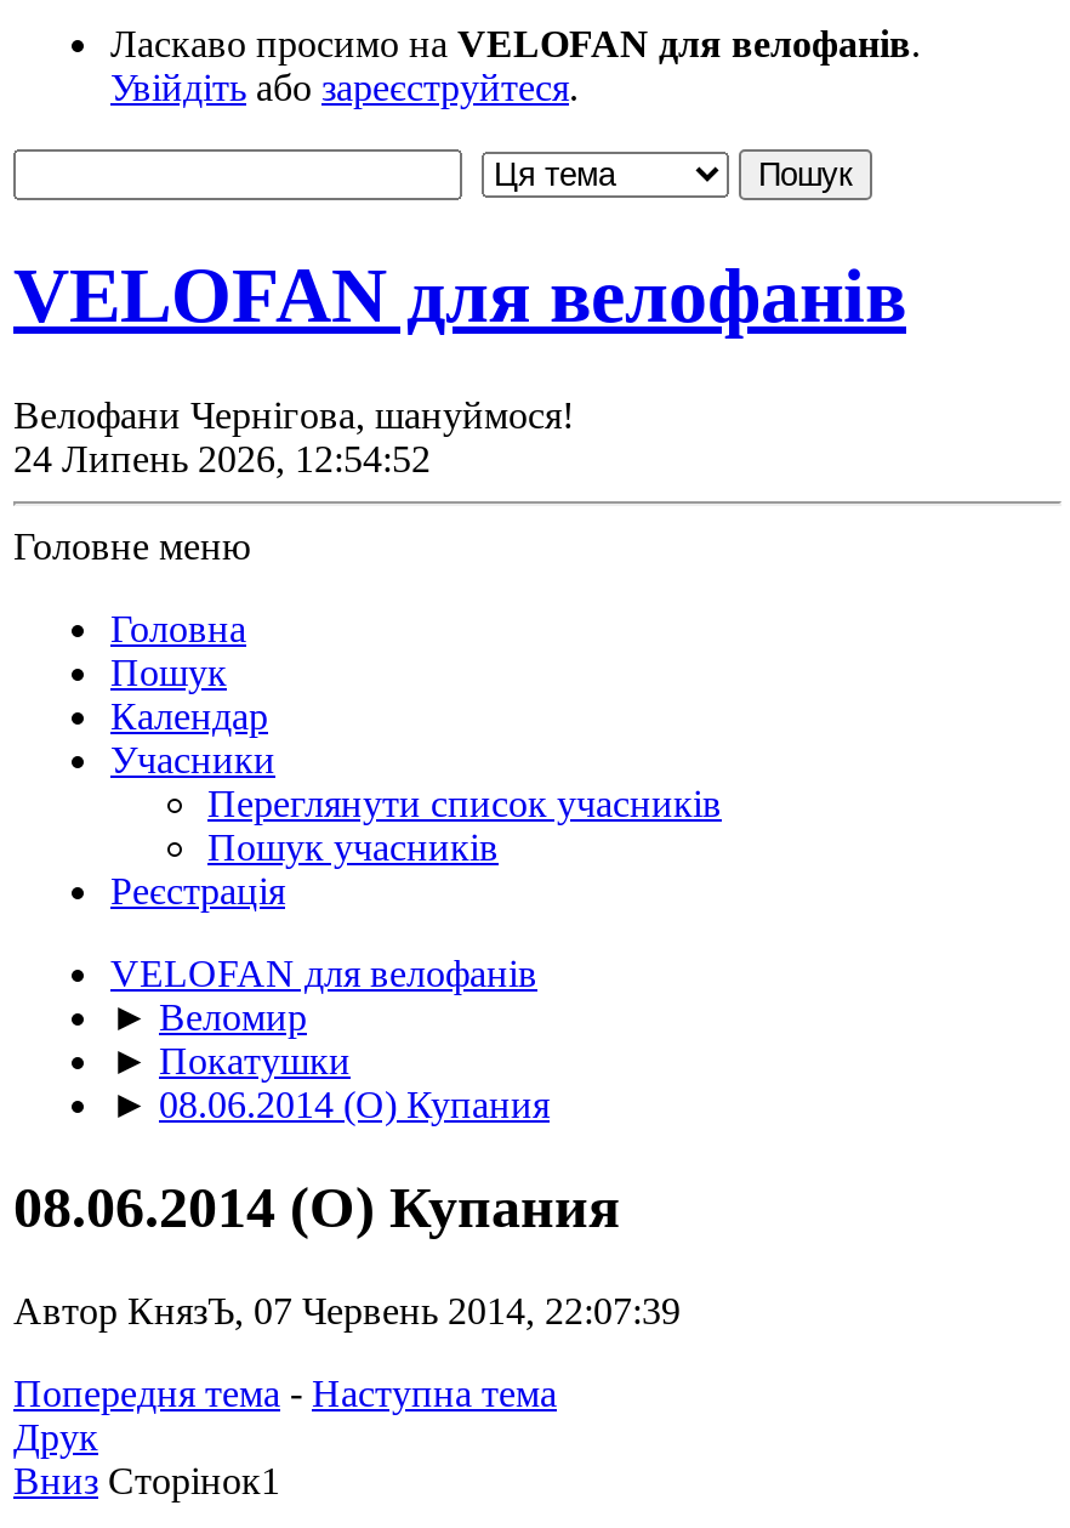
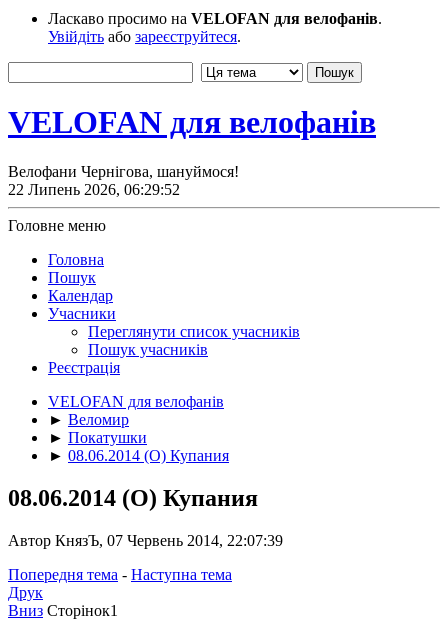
[13,438,431,479] 24 Липень 2026, 12:54:52 -> [8,181,180,198] 22 Липень 2026, 06:29:52

